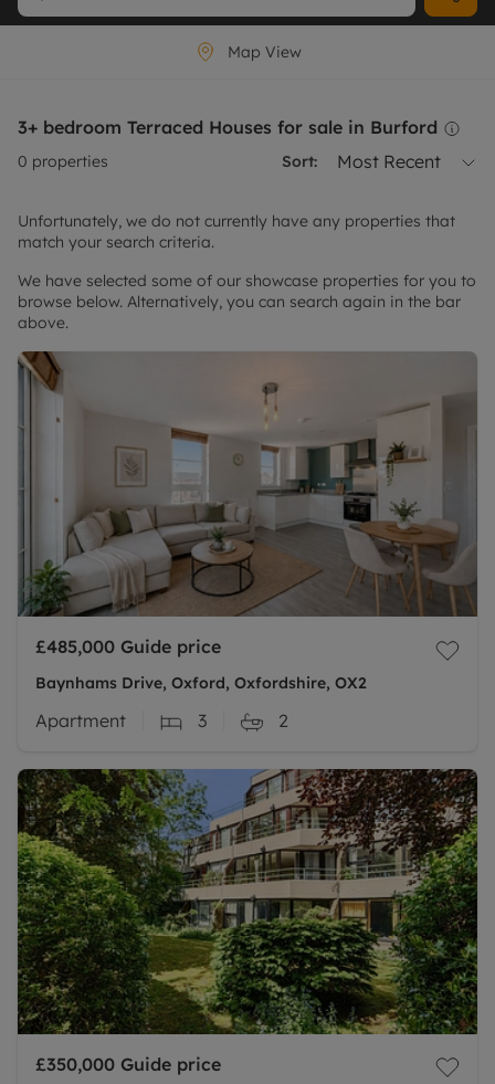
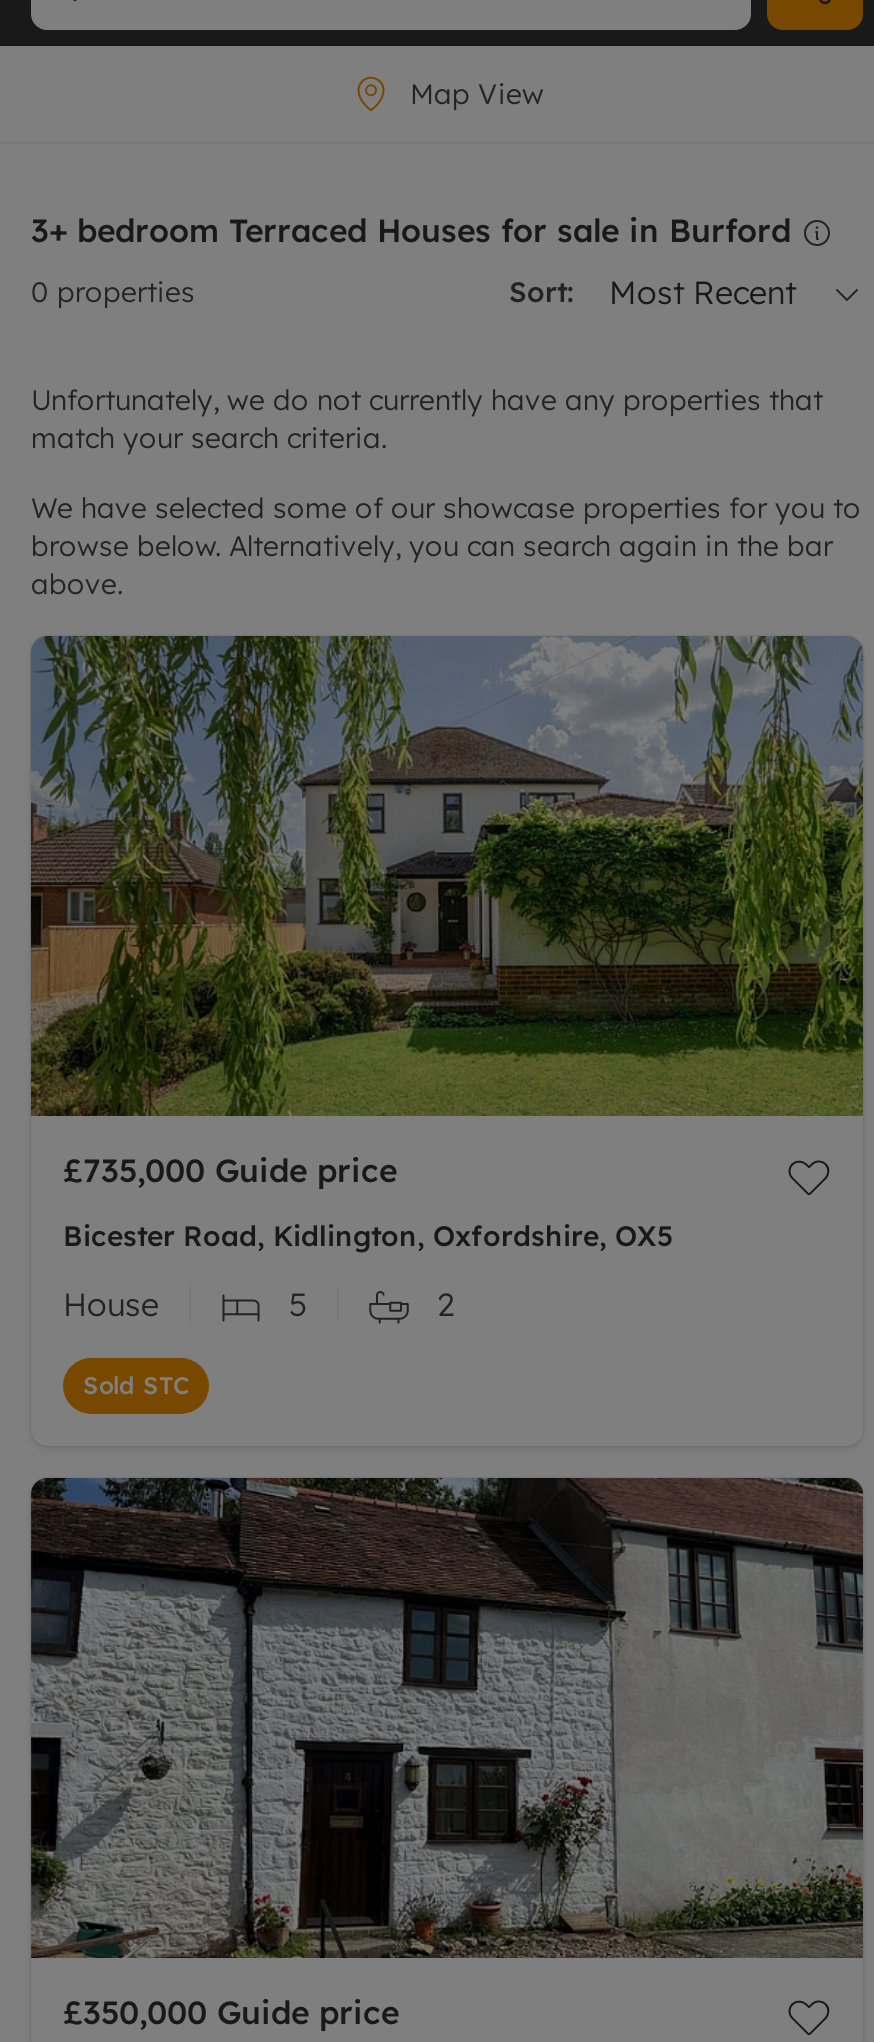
[17,350,478,657] [image] | £485,000 Guide price -> [29,634,865,1190] [image] | £735,000 Guide price
[35,673,367,693] Baynhams Drive, Oxford, Oxfordshire, OX2 -> [63,1218,673,1254] Bicester Road, Kidlington, Oxfordshire, OX5
[35,709,207,731] Apartment | 3 -> [63,1284,307,1324] House | 5
none -> [83,1369,189,1399] Sold STC
[17,768,478,1035] [image] -> [29,1476,865,1960] [image]

